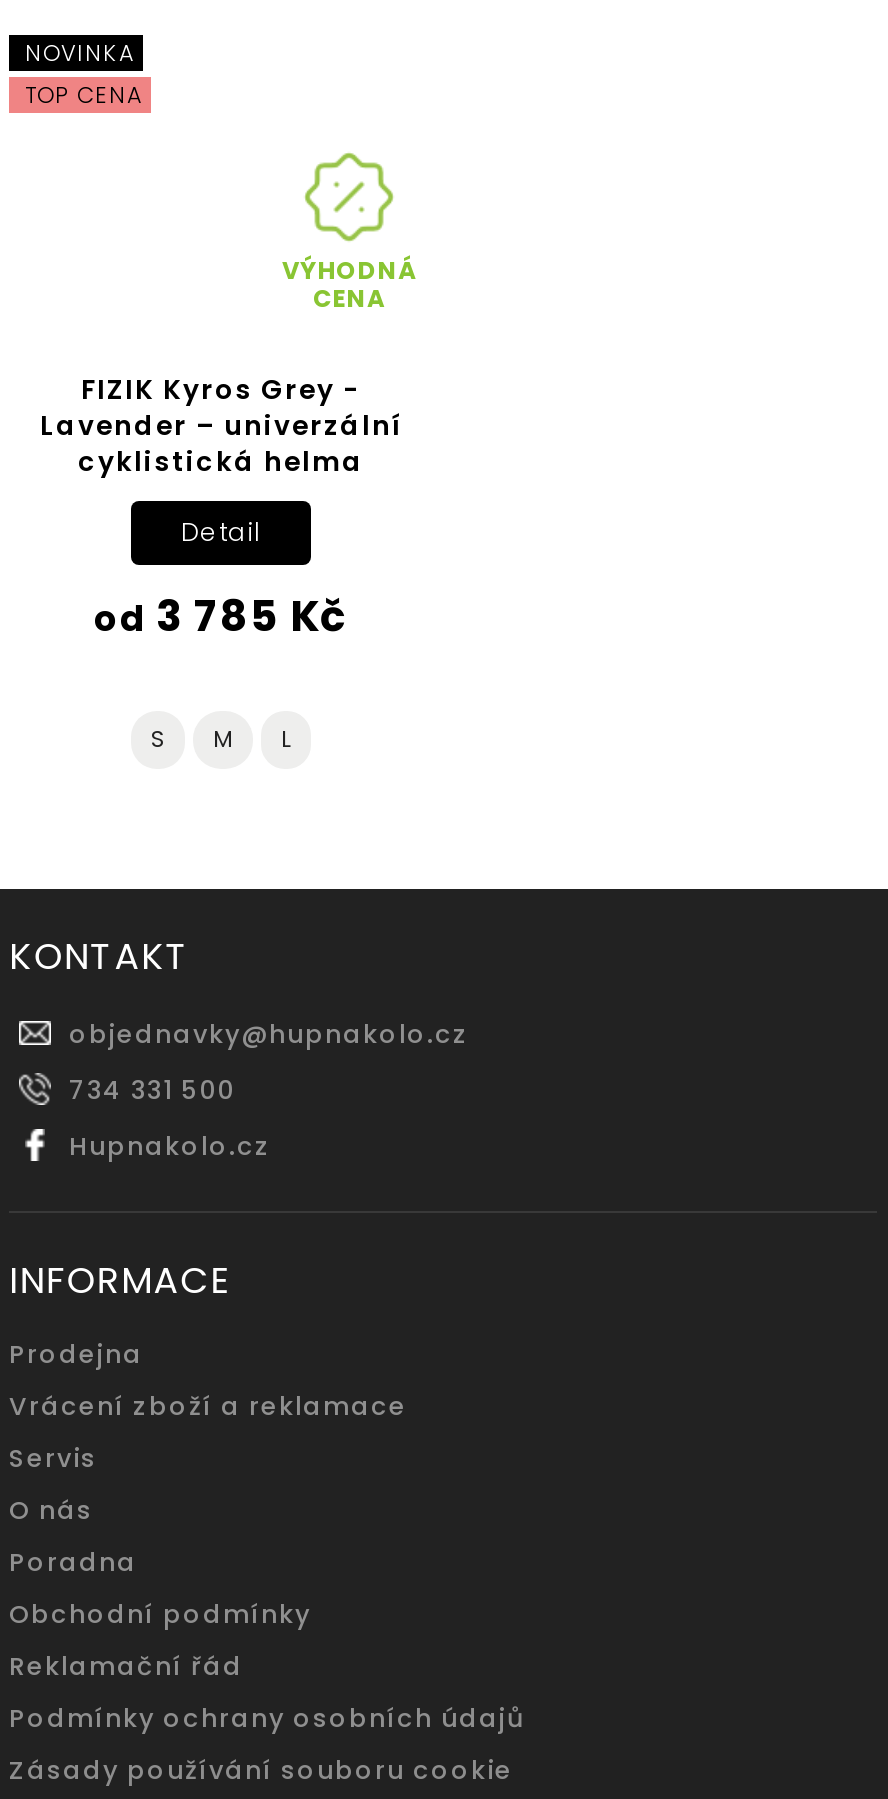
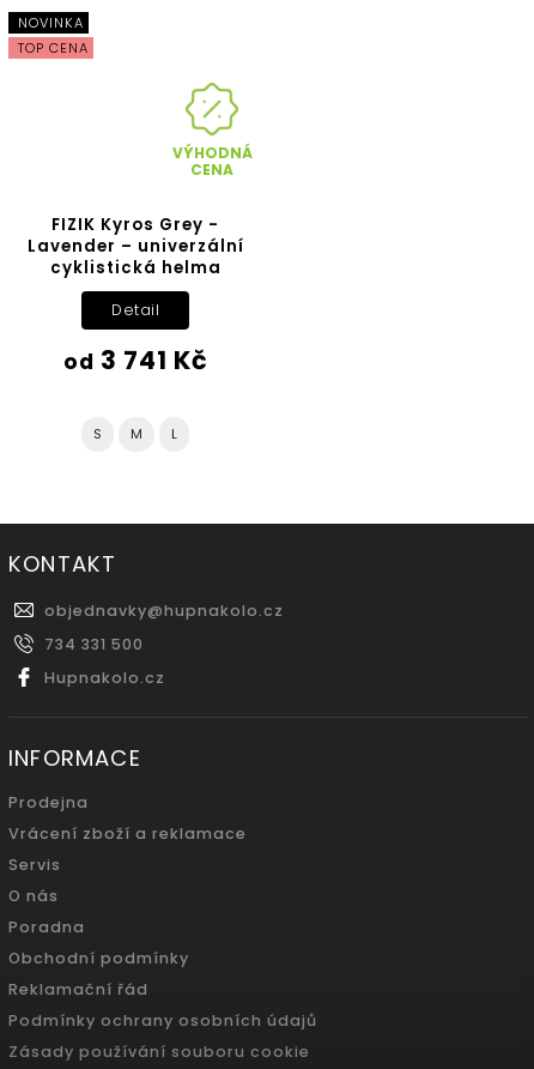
[94,587,348,645] od 3 785 Kč -> [63,343,208,378] od 3 741 Kč

